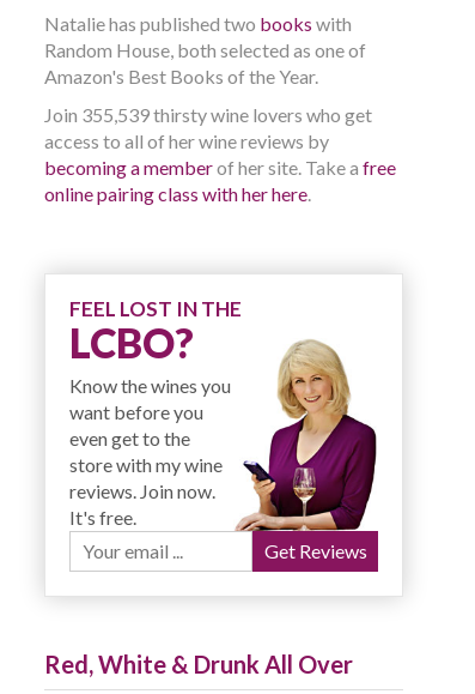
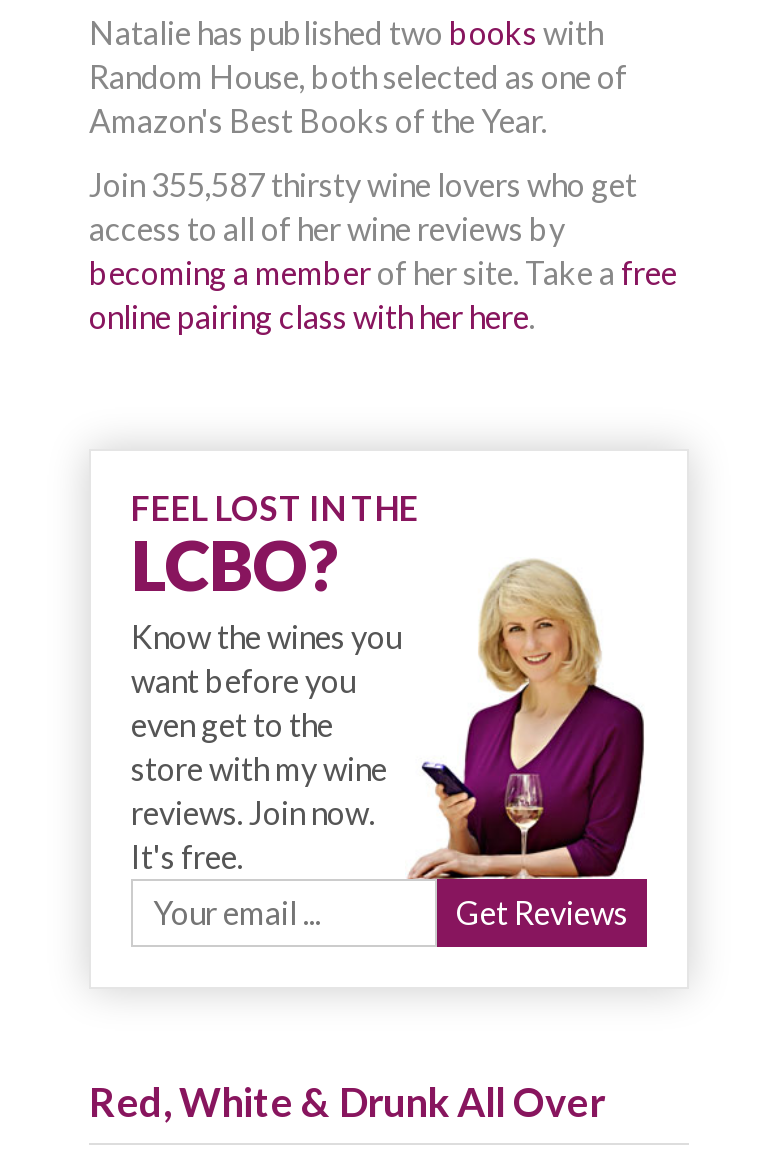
[44,103,372,126] Join 355,539 thirsty wine lovers who get -> [89,165,637,203] Join 355,587 thirsty wine lovers who get

